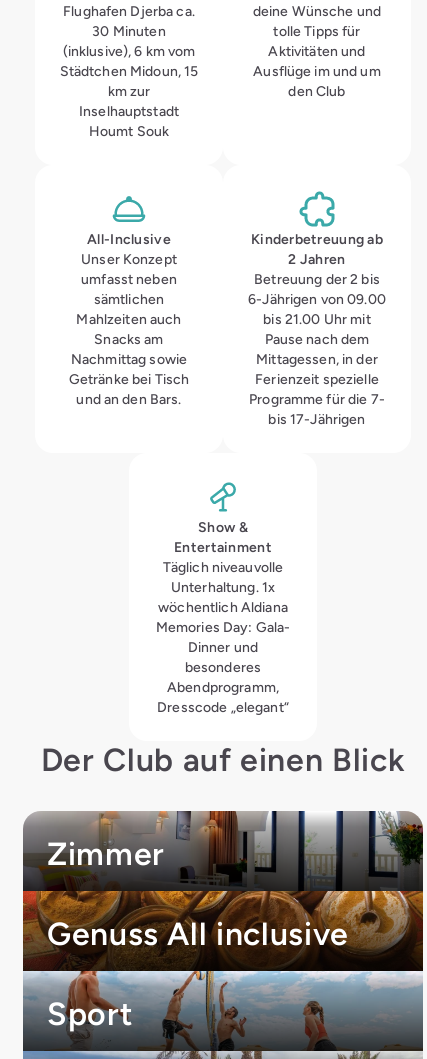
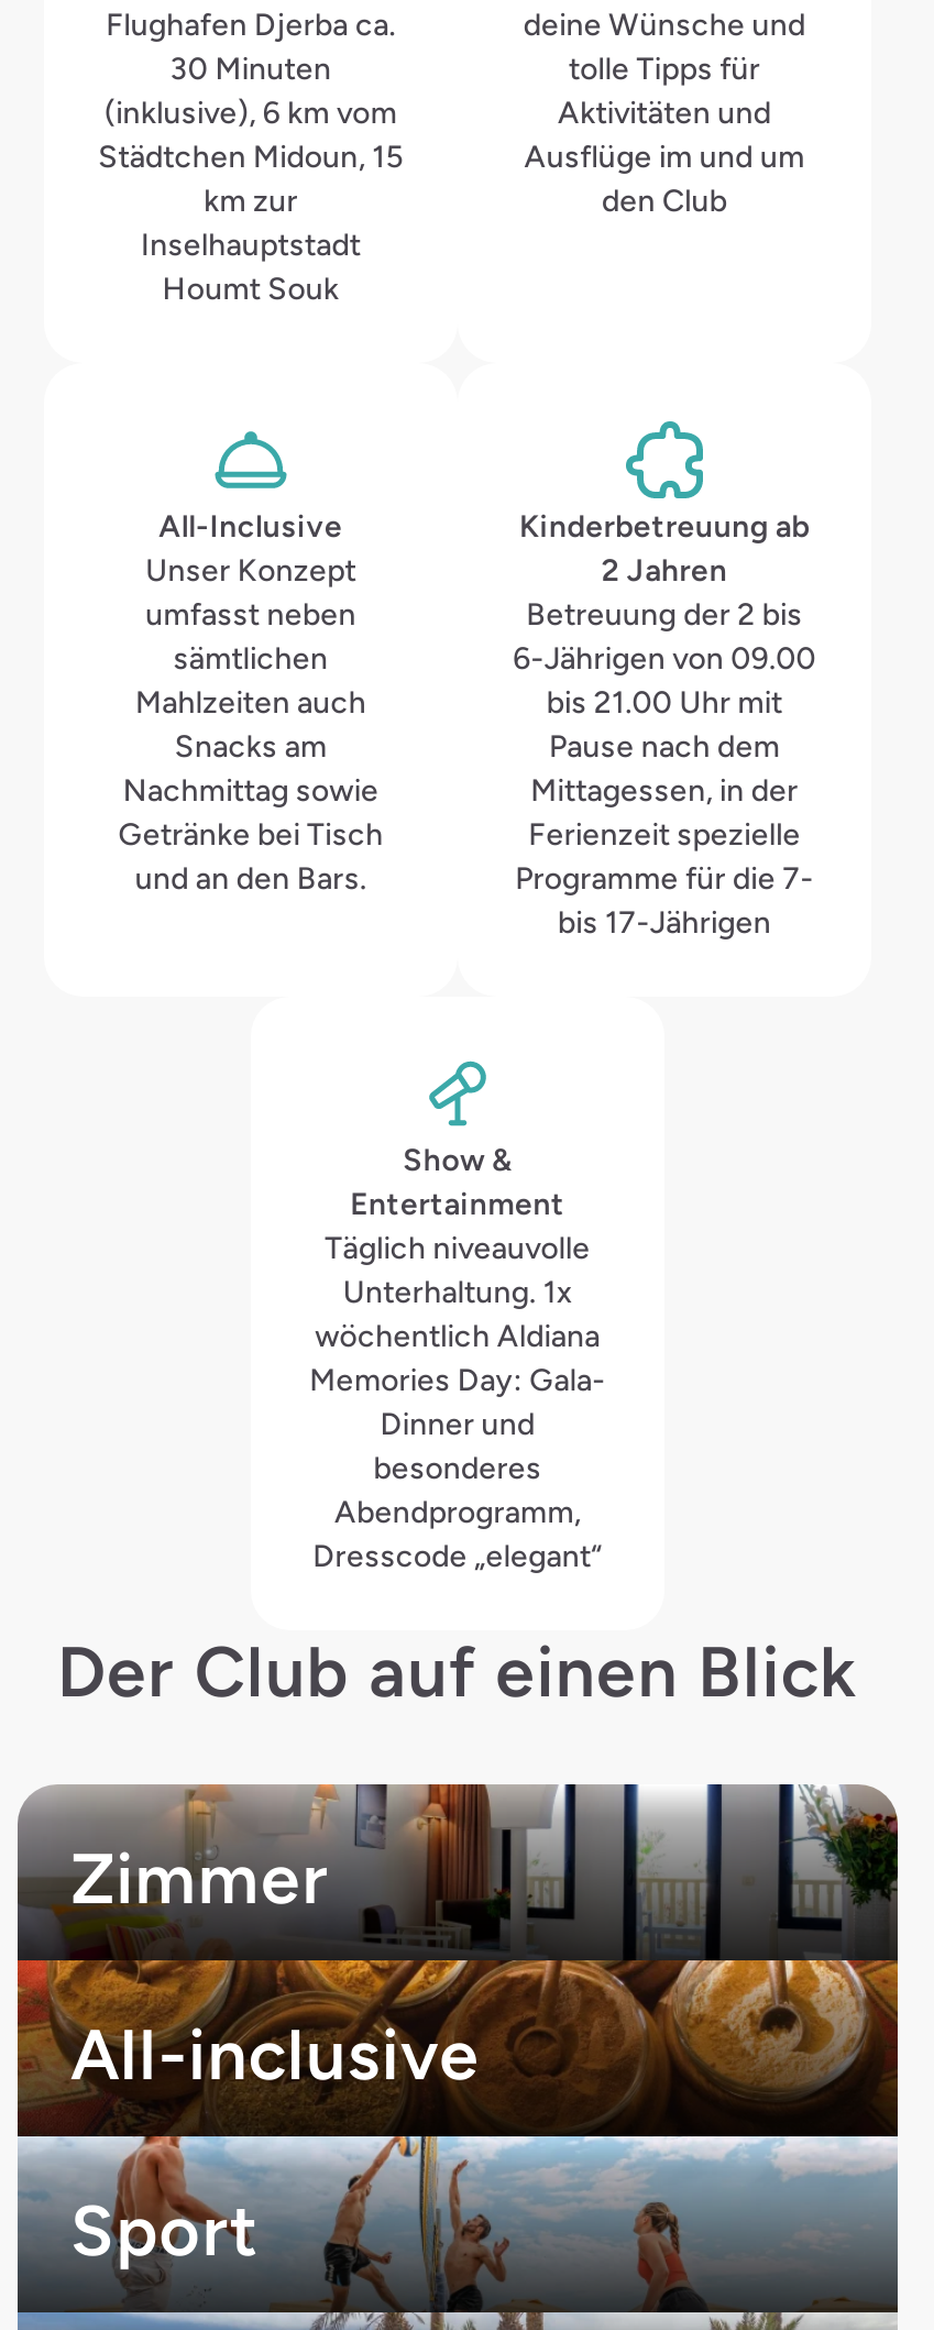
[47,915,349,953] Genuss All inclusive -> [70,2013,480,2097] All-inclusive

